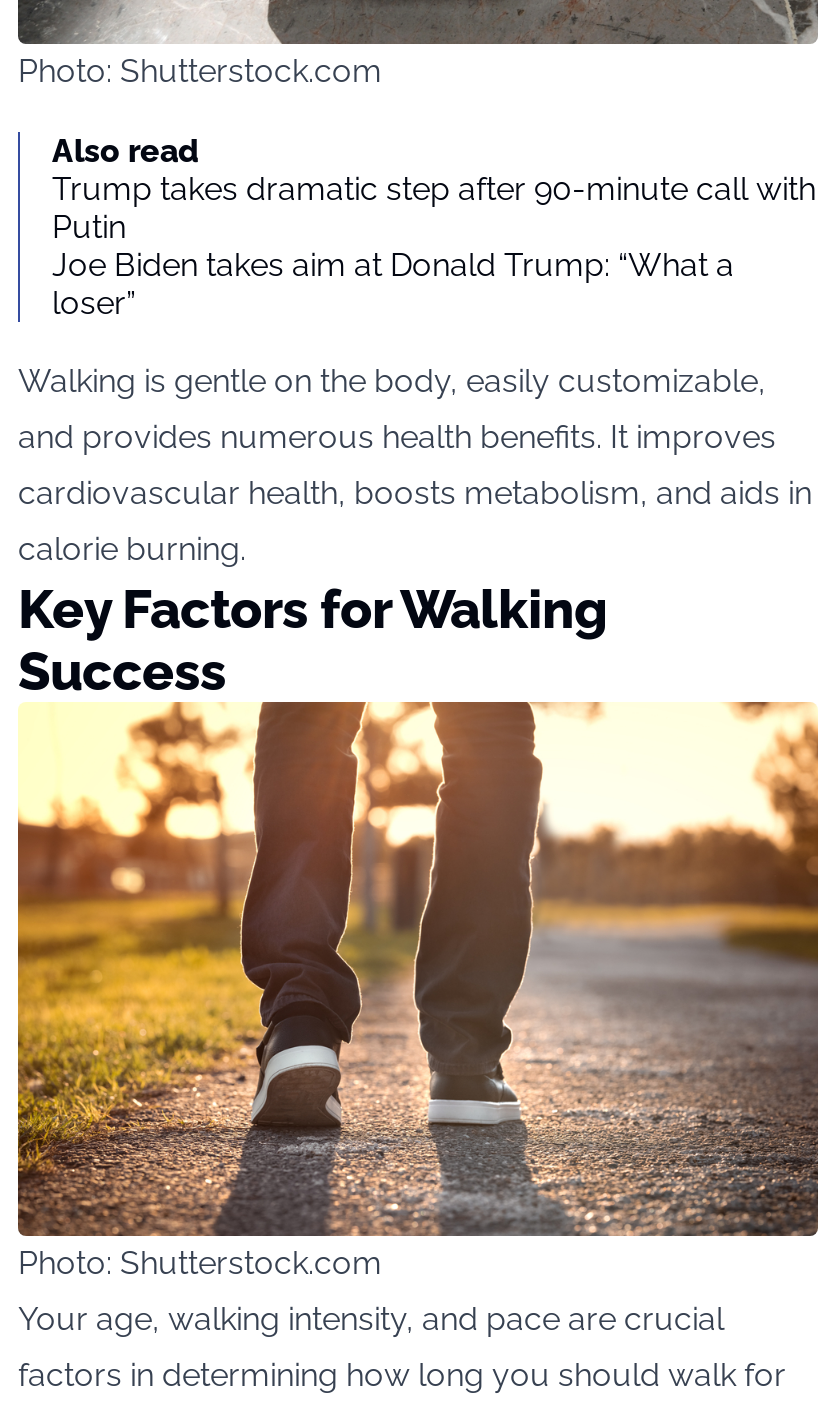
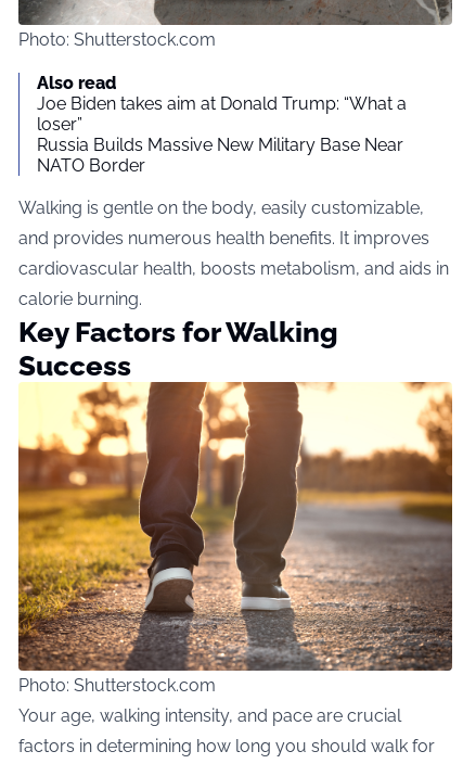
[52,171,816,247] Trump takes dramatic step after 90-minute call with | Putin -> none
moved [52,247,734,323] -> [37,93,407,134]: Joe Biden takes aim at Donald Trump: “What a | loser”
none -> [37,134,403,175] Russia Builds Massive New Military Base Near | NATO Border

